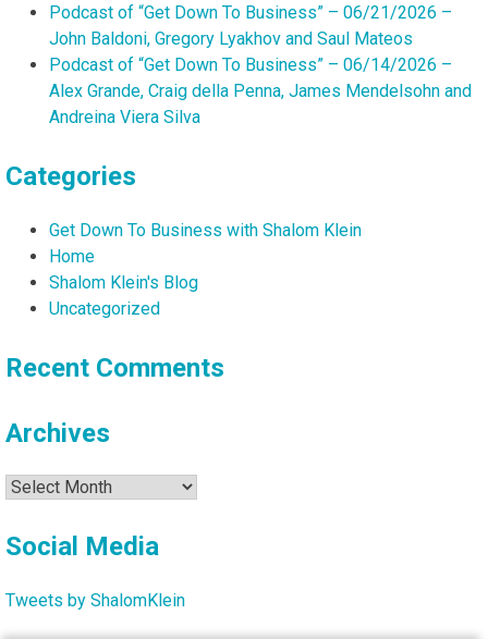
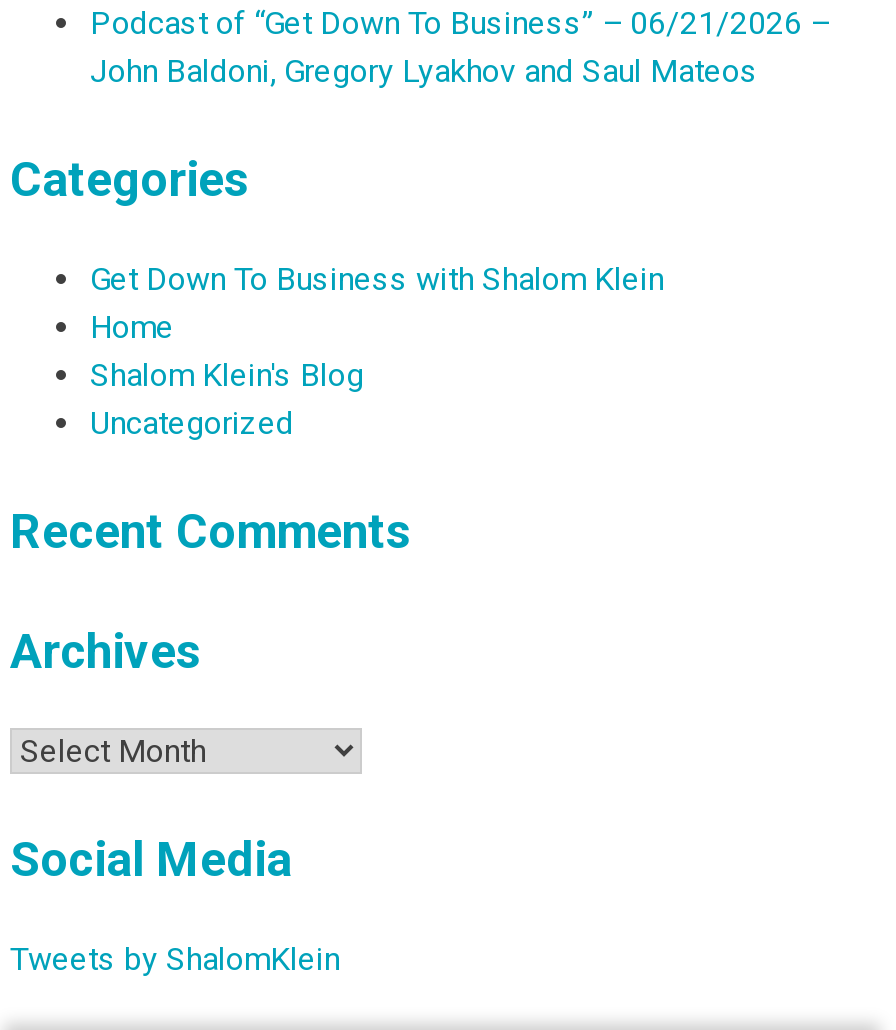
[49,55,472,128] Podcast of “Get Down To Business” – 06/14/2026 – | Alex Grande, Craig della Penna, James Mendelsohn and | Andreina Viera Silva -> none

